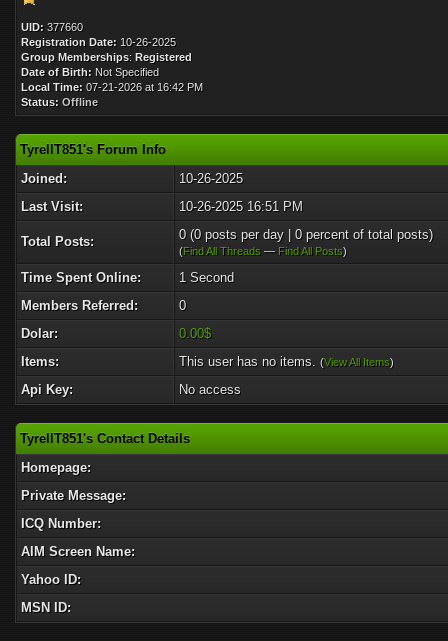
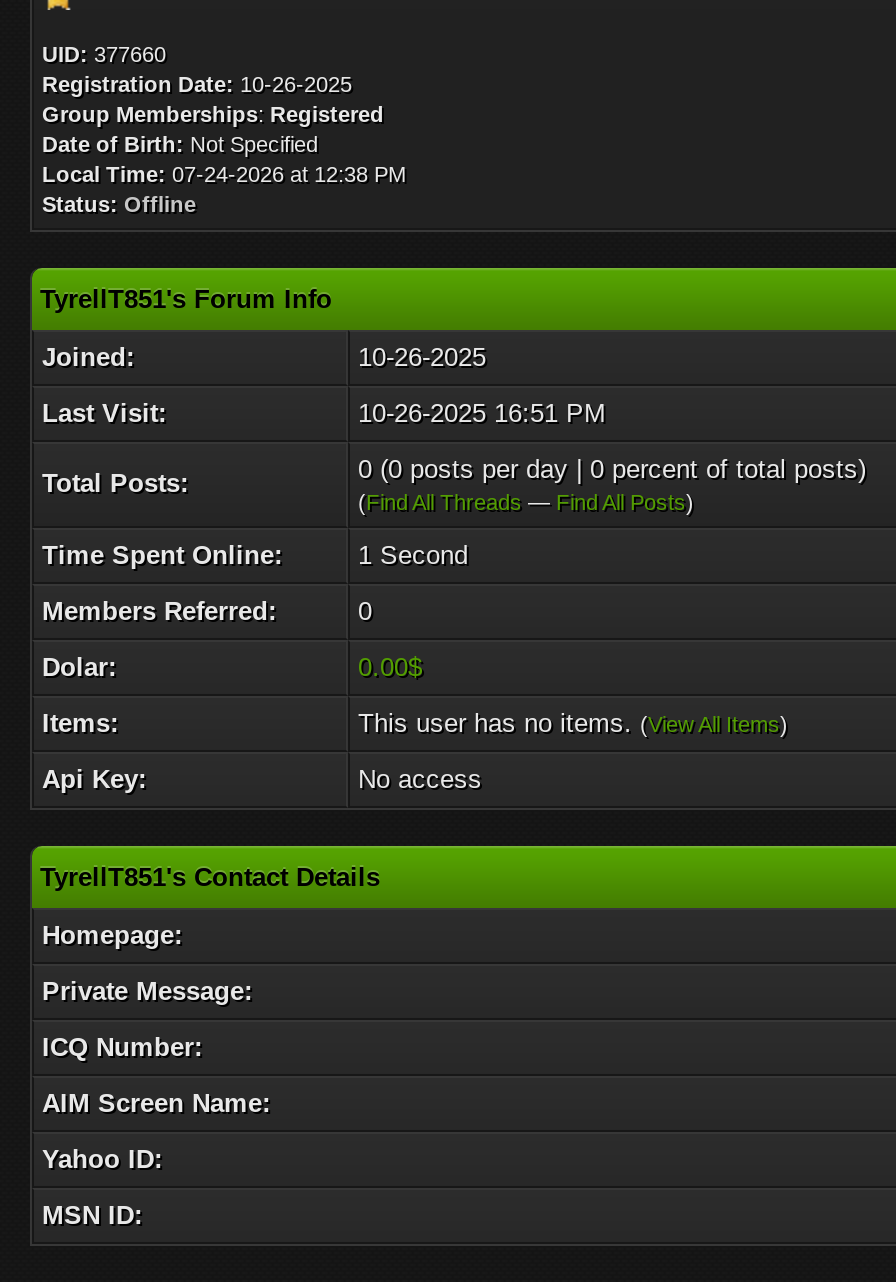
[21,81,203,93] Local Time: 07-21-2026 at 16:42 PM -> [42,162,406,186] Local Time: 07-24-2026 at 12:38 PM

